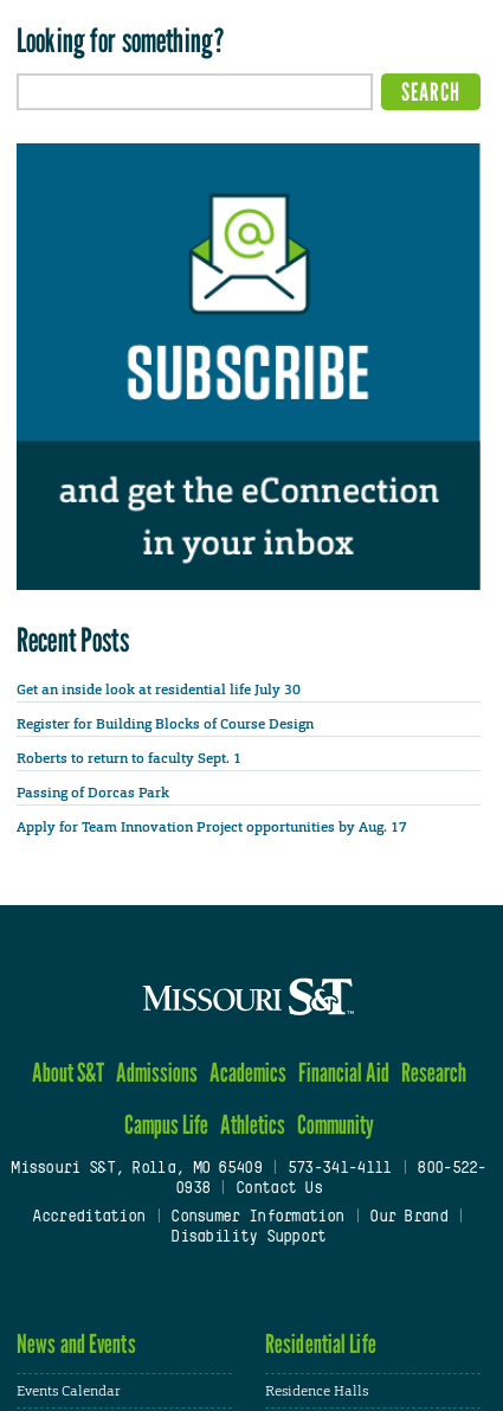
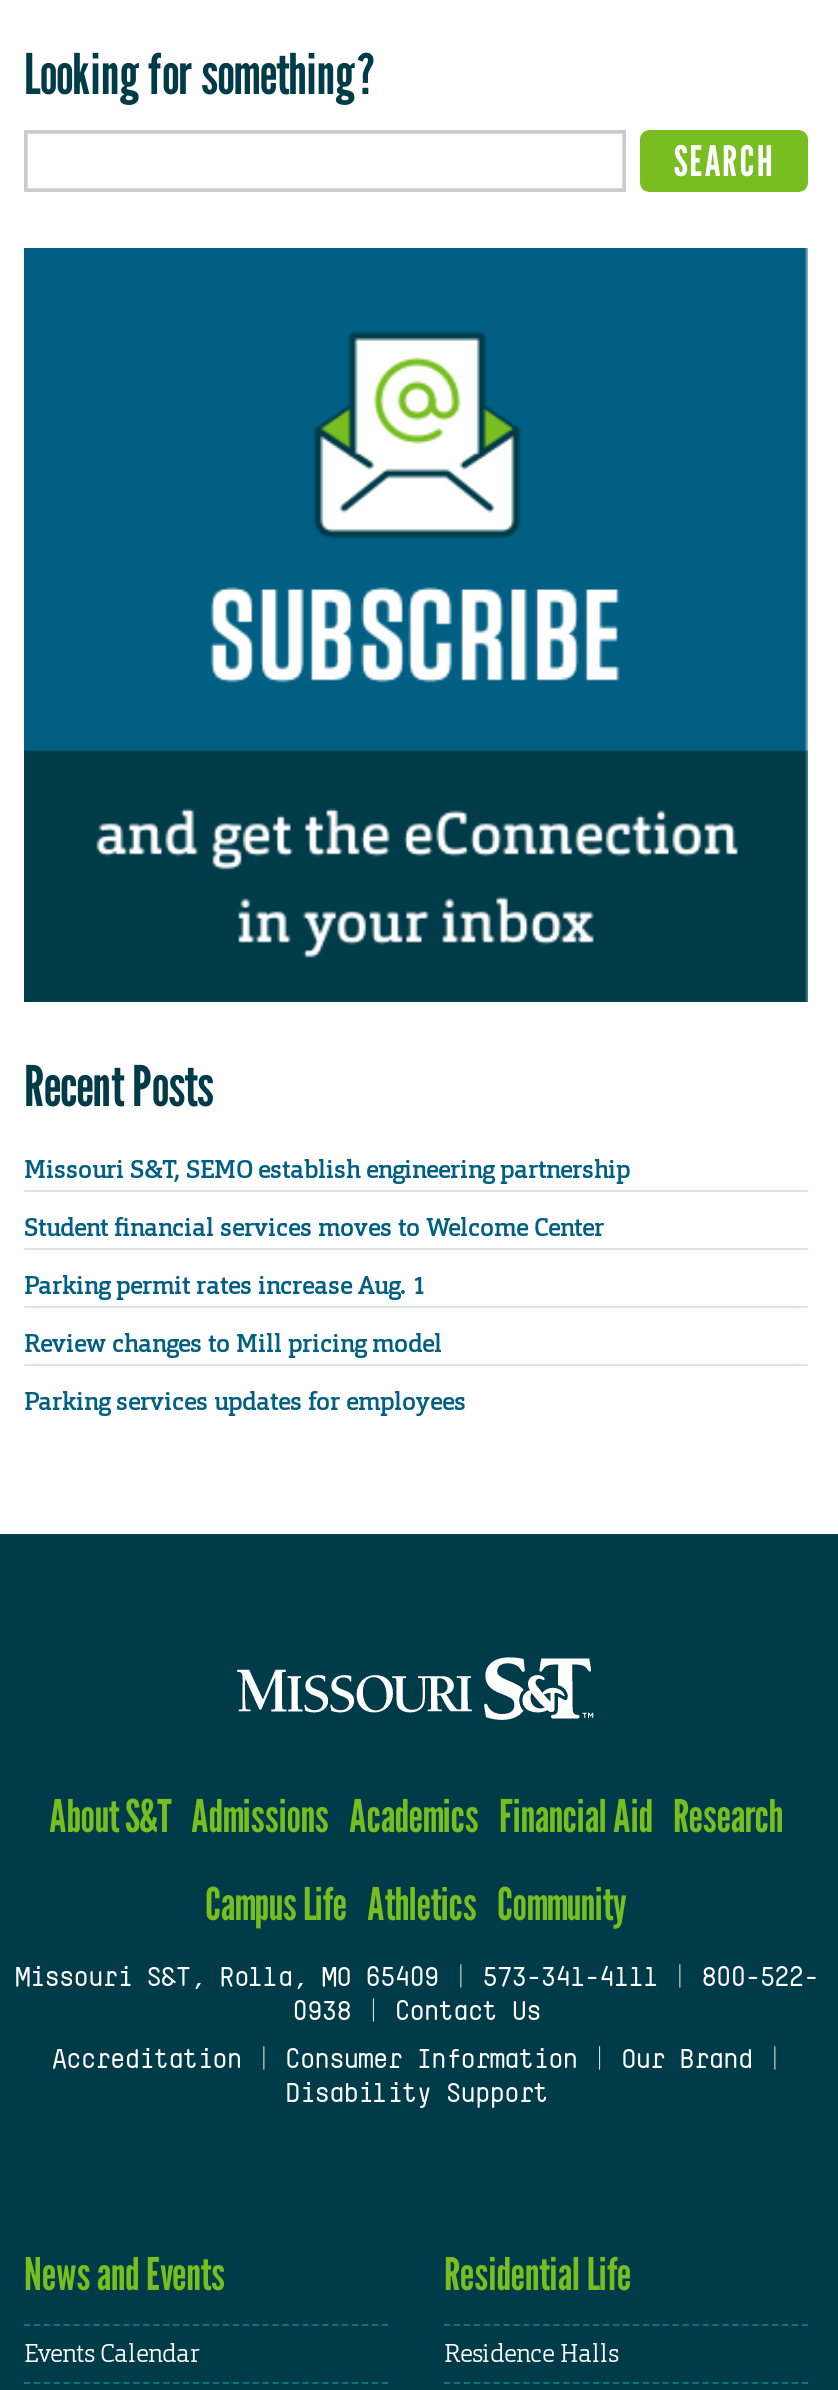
[17,680,301,699] Get an inside look at residential life July 30 -> [24,1153,630,1185] Missouri S&T, SEMO establish engineering partnership
[17,714,314,733] Register for Building Blocks of Course Design -> [24,1211,604,1243] Student financial services moves to Welcome Center
[17,749,245,767] Roberts to return to faculty Sept. 1 -> [24,1270,426,1302] Parking permit rates increase Aug. 1
[17,783,169,802] Passing of Dorcas Park -> [24,1328,442,1360] Review changes to Mill pricing model
[17,817,407,836] Apply for Team Innovation Project opportunities by Aug. 17 -> [24,1386,466,1418] Parking services updates for employees

